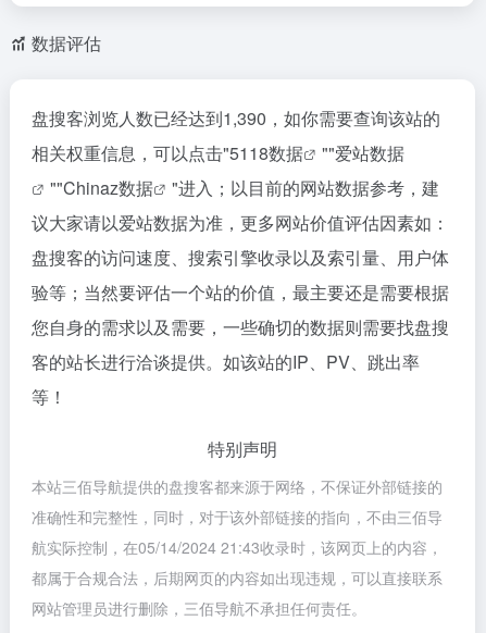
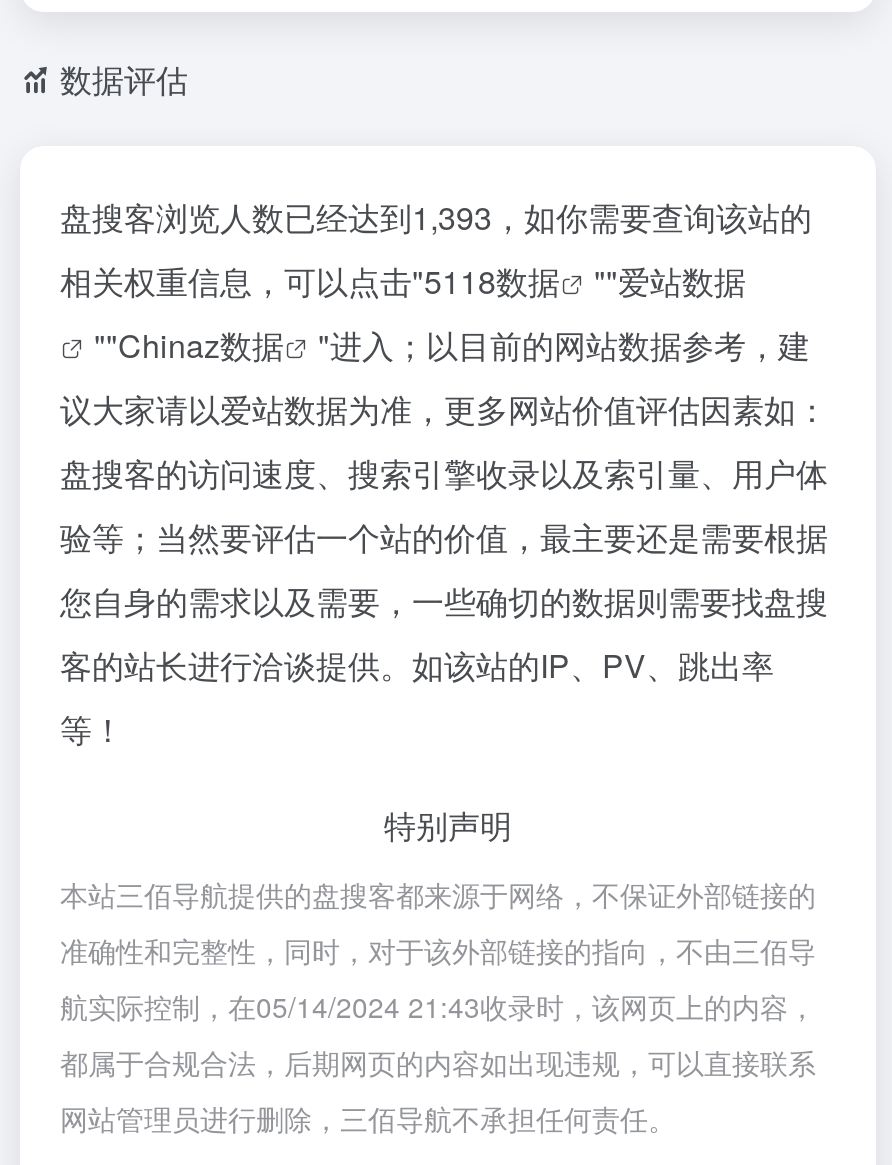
[32,105,440,131] 盘搜客浏览人数已经达到1,390，如你需要查询该站的 -> [60,194,812,240] 盘搜客浏览人数已经达到1,393，如你需要查询该站的

